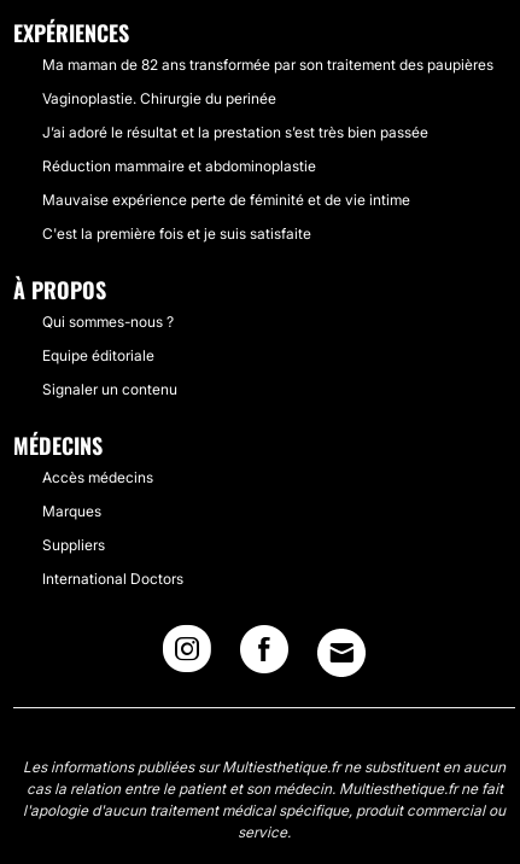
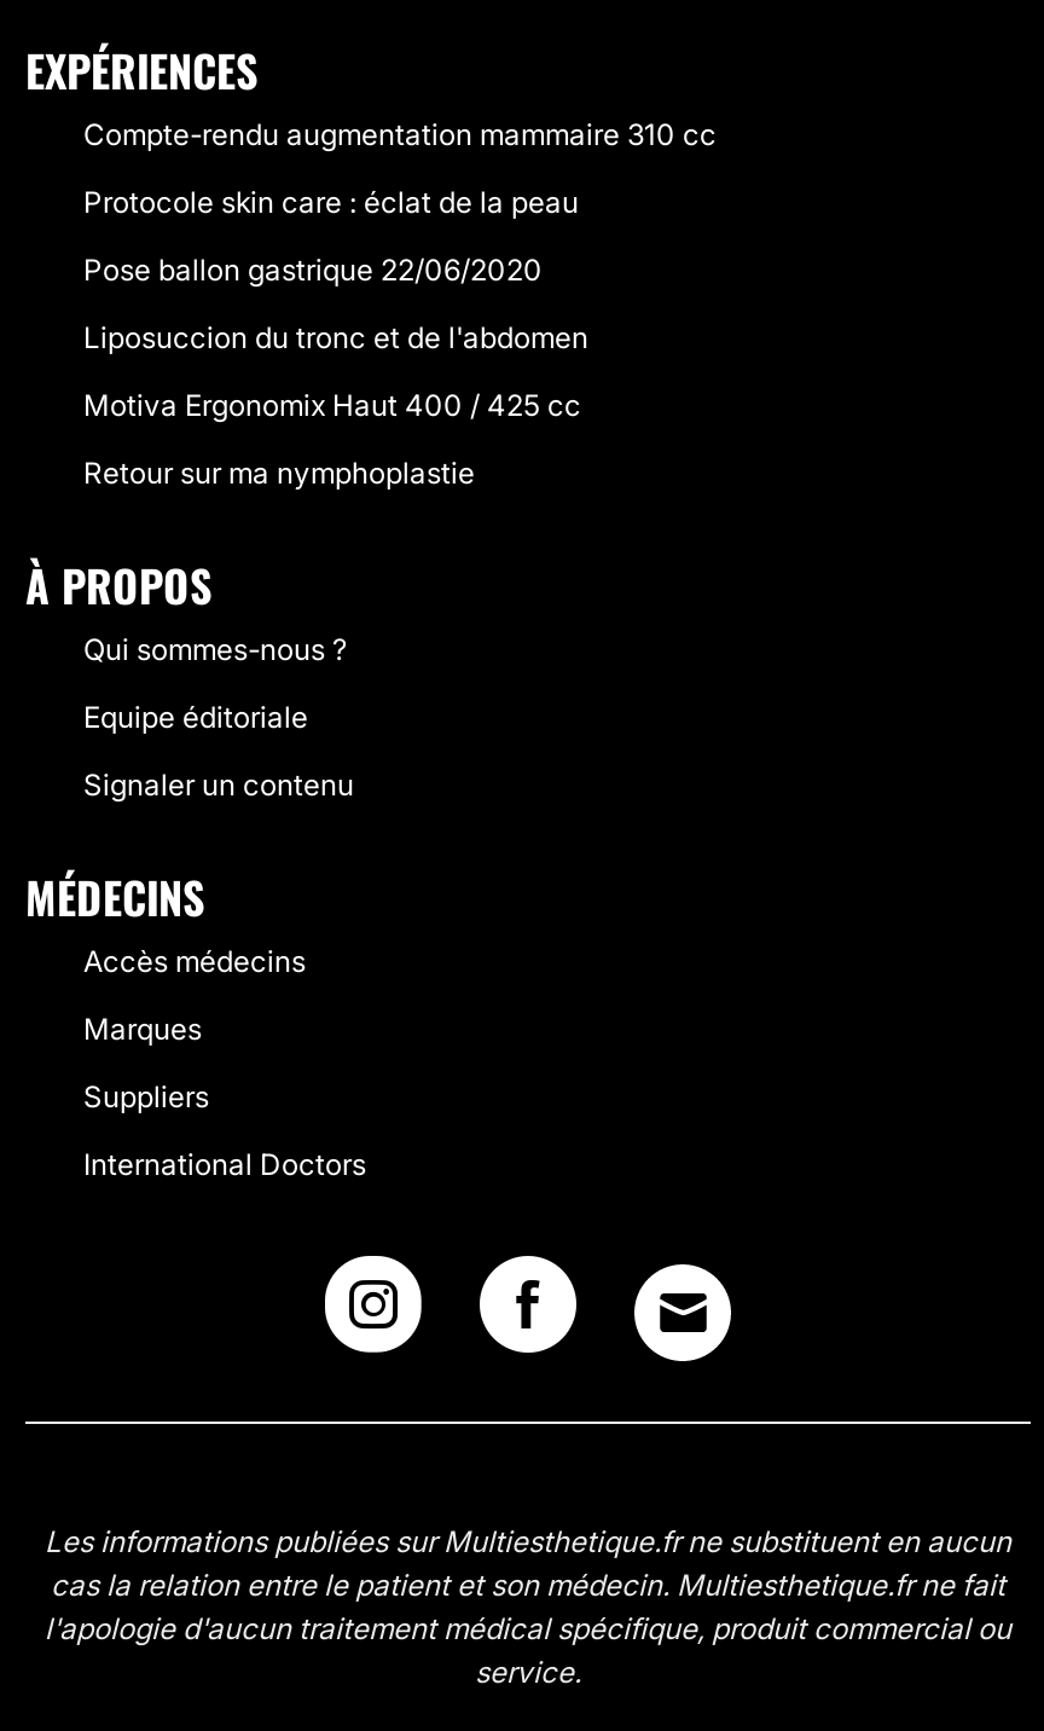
[42,56,493,74] Ma maman de 82 ans transformée par son traitement des paupières -> [83,116,717,152] Compte-rendu augmentation mammaire 310 cc
[42,89,276,107] Vaginoplastie. Chirurgie du perinée -> [83,184,579,220] Protocole skin care : éclat de la peau
[42,123,428,141] J’ai adoré le résultat et la prestation s’est très bien passée -> [83,251,543,288] Pose ballon gastrique 22/06/2020
[42,157,316,175] Réduction mammaire et abdominoplastie -> [83,319,588,355] Liposuccion du tronc et de l'abdomen
[42,191,410,209] Mauvaise expérience perte de féminité et de vie intime -> [83,387,581,423] Motiva Ergonomix Haut 400 / 425 cc
[42,224,311,243] C'est la première fois et je suis satisfaite -> [83,455,475,491] Retour sur ma nymphoplastie

